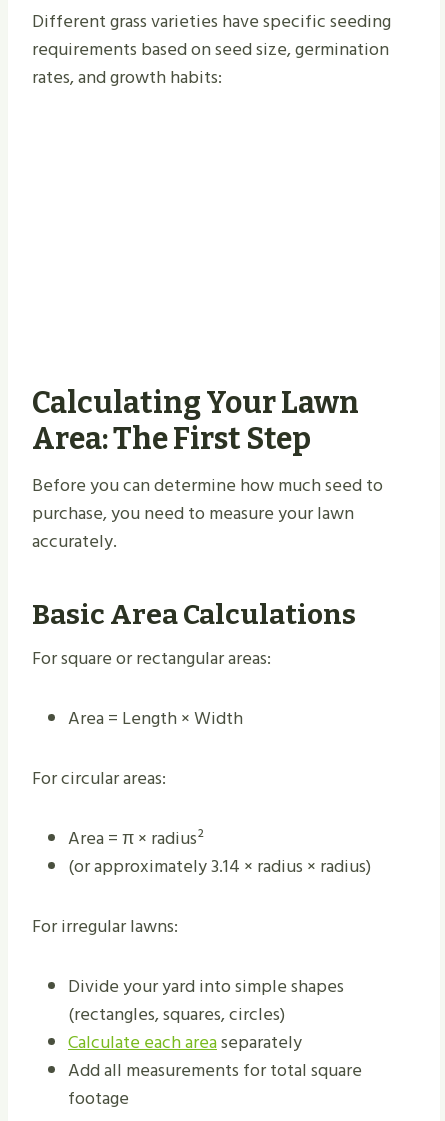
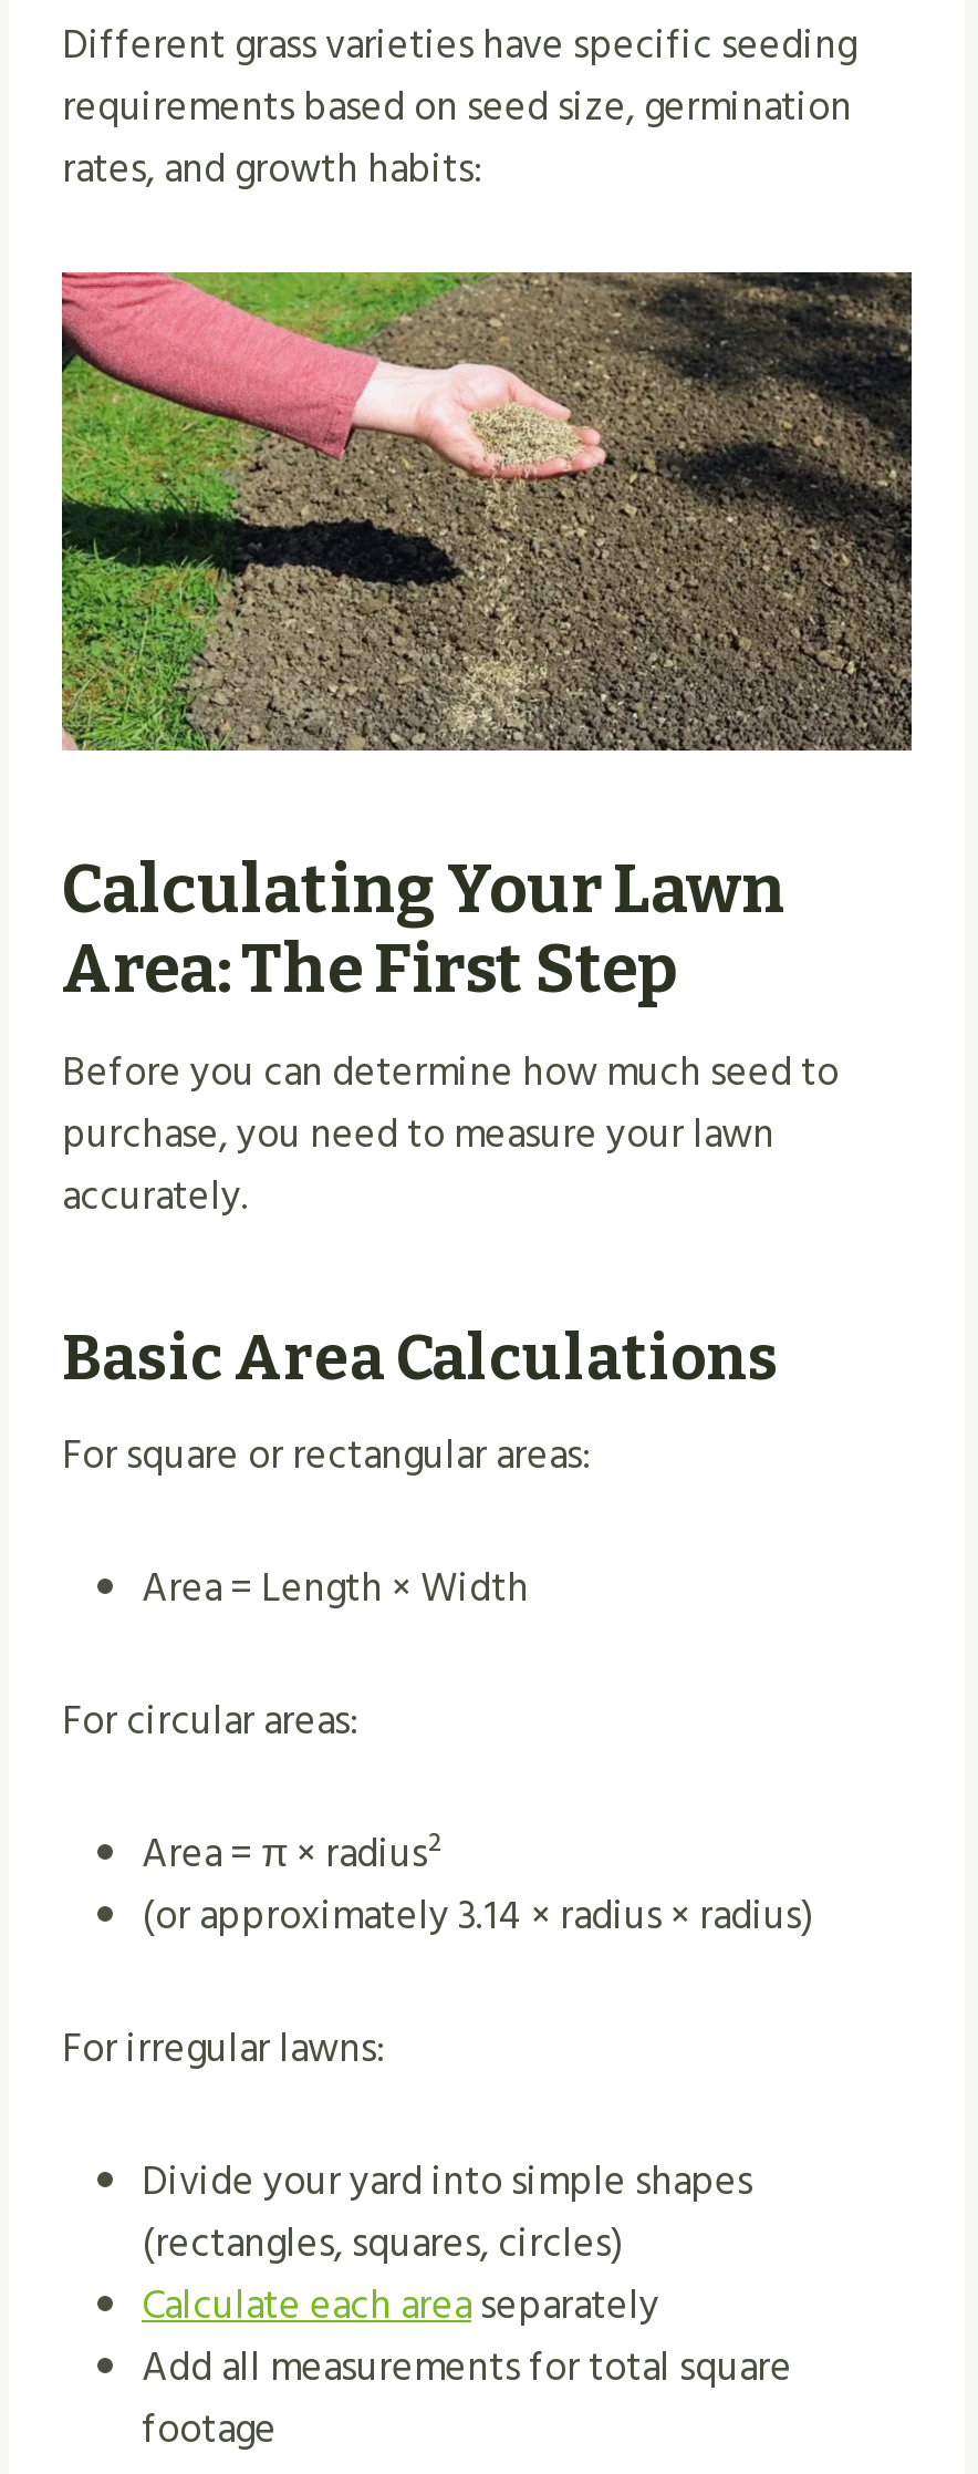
none -> [60,270,914,753] [image]

